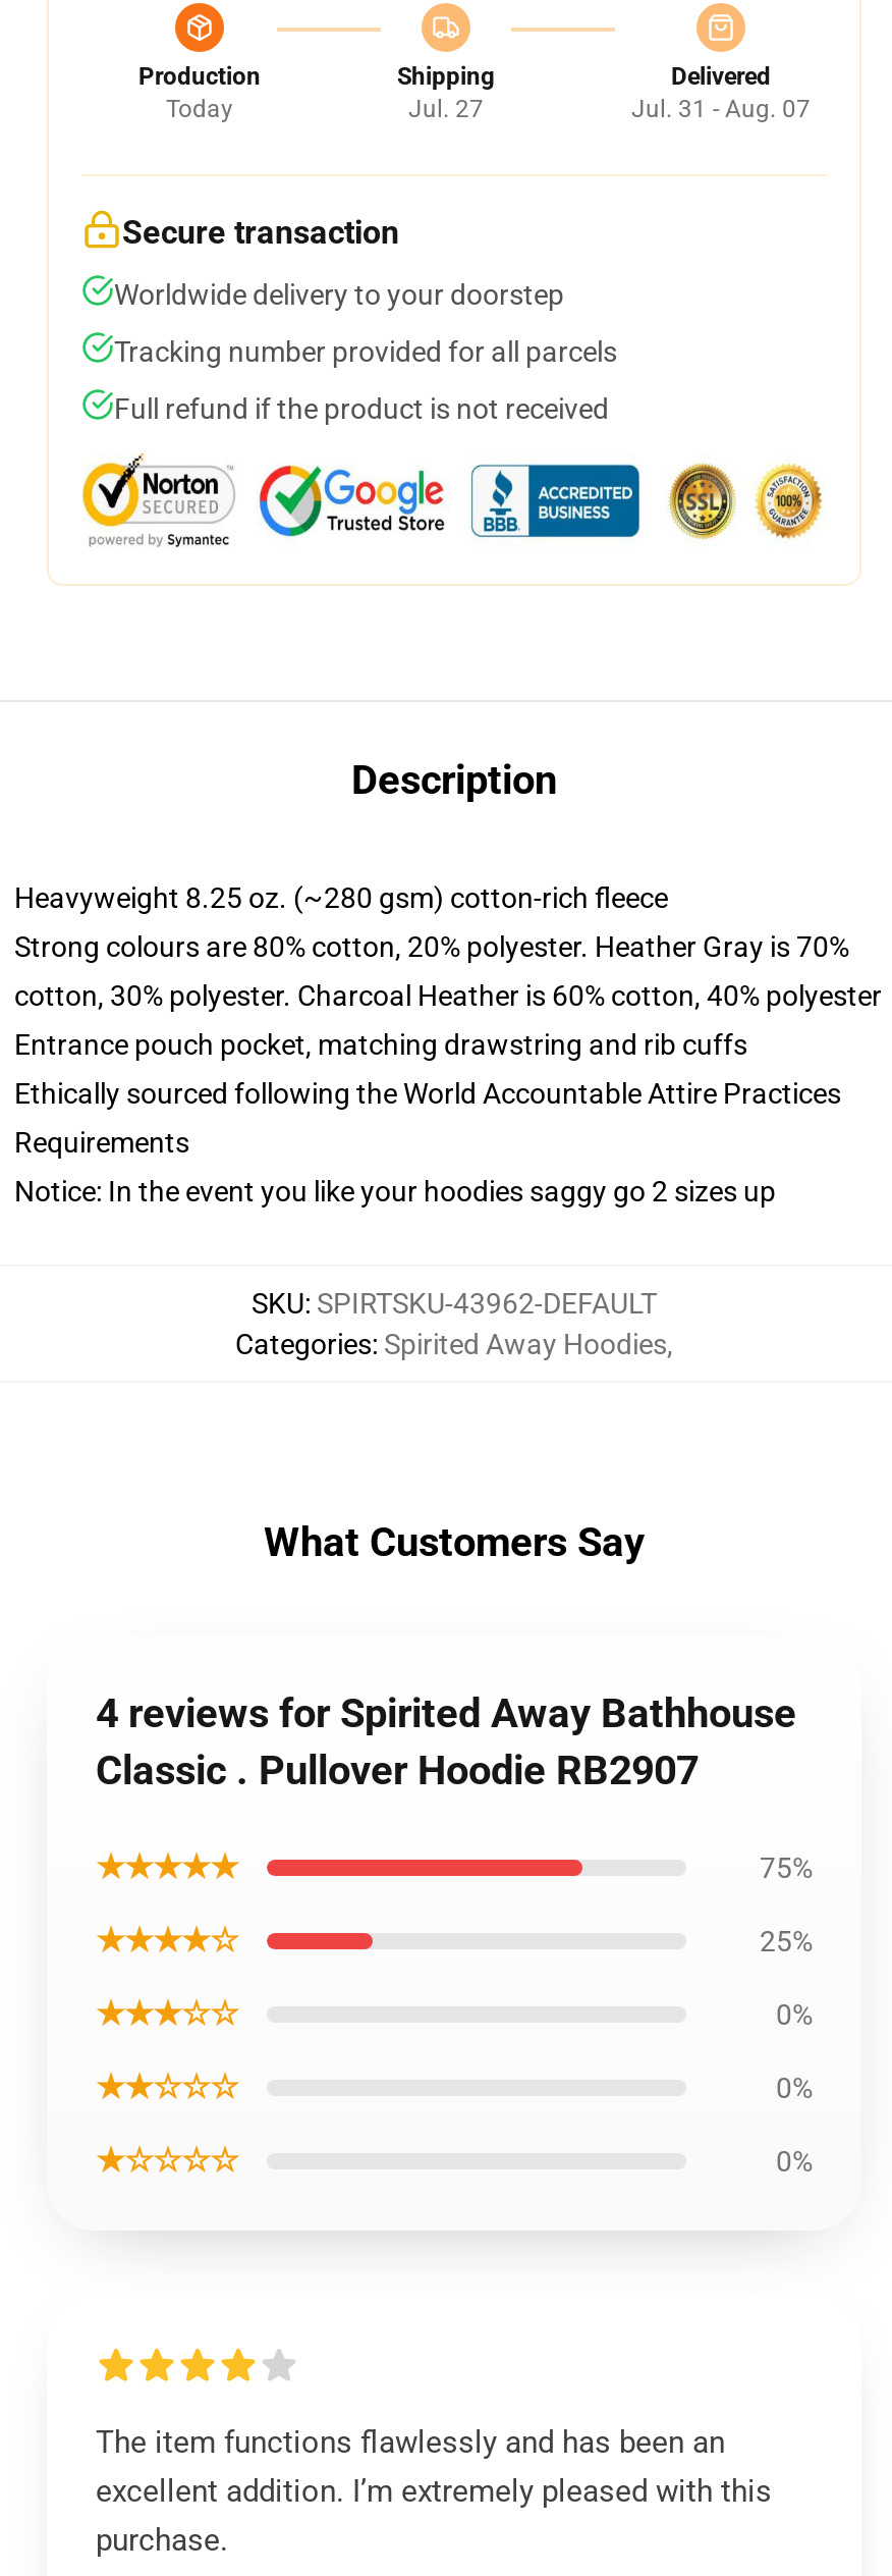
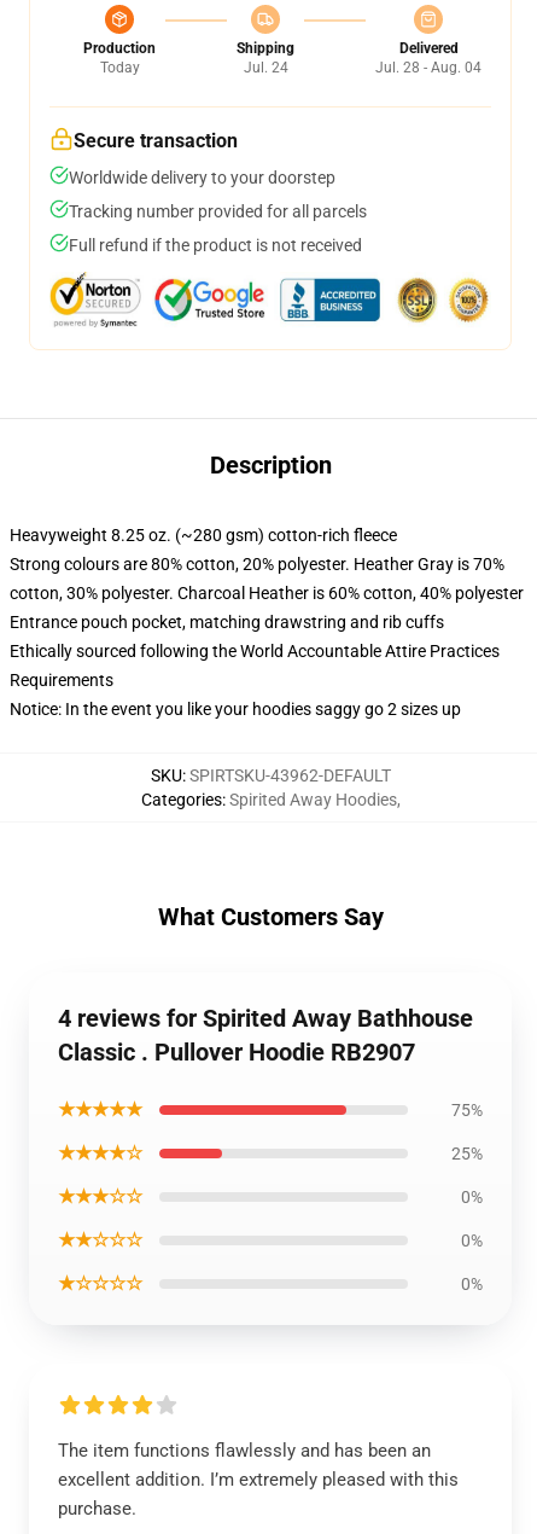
[408,95,484,123] Jul. 27 -> [243,59,288,76] Jul. 24
[631,95,811,123] Jul. 31 - Aug. 07 -> [375,59,481,76] Jul. 28 - Aug. 04

